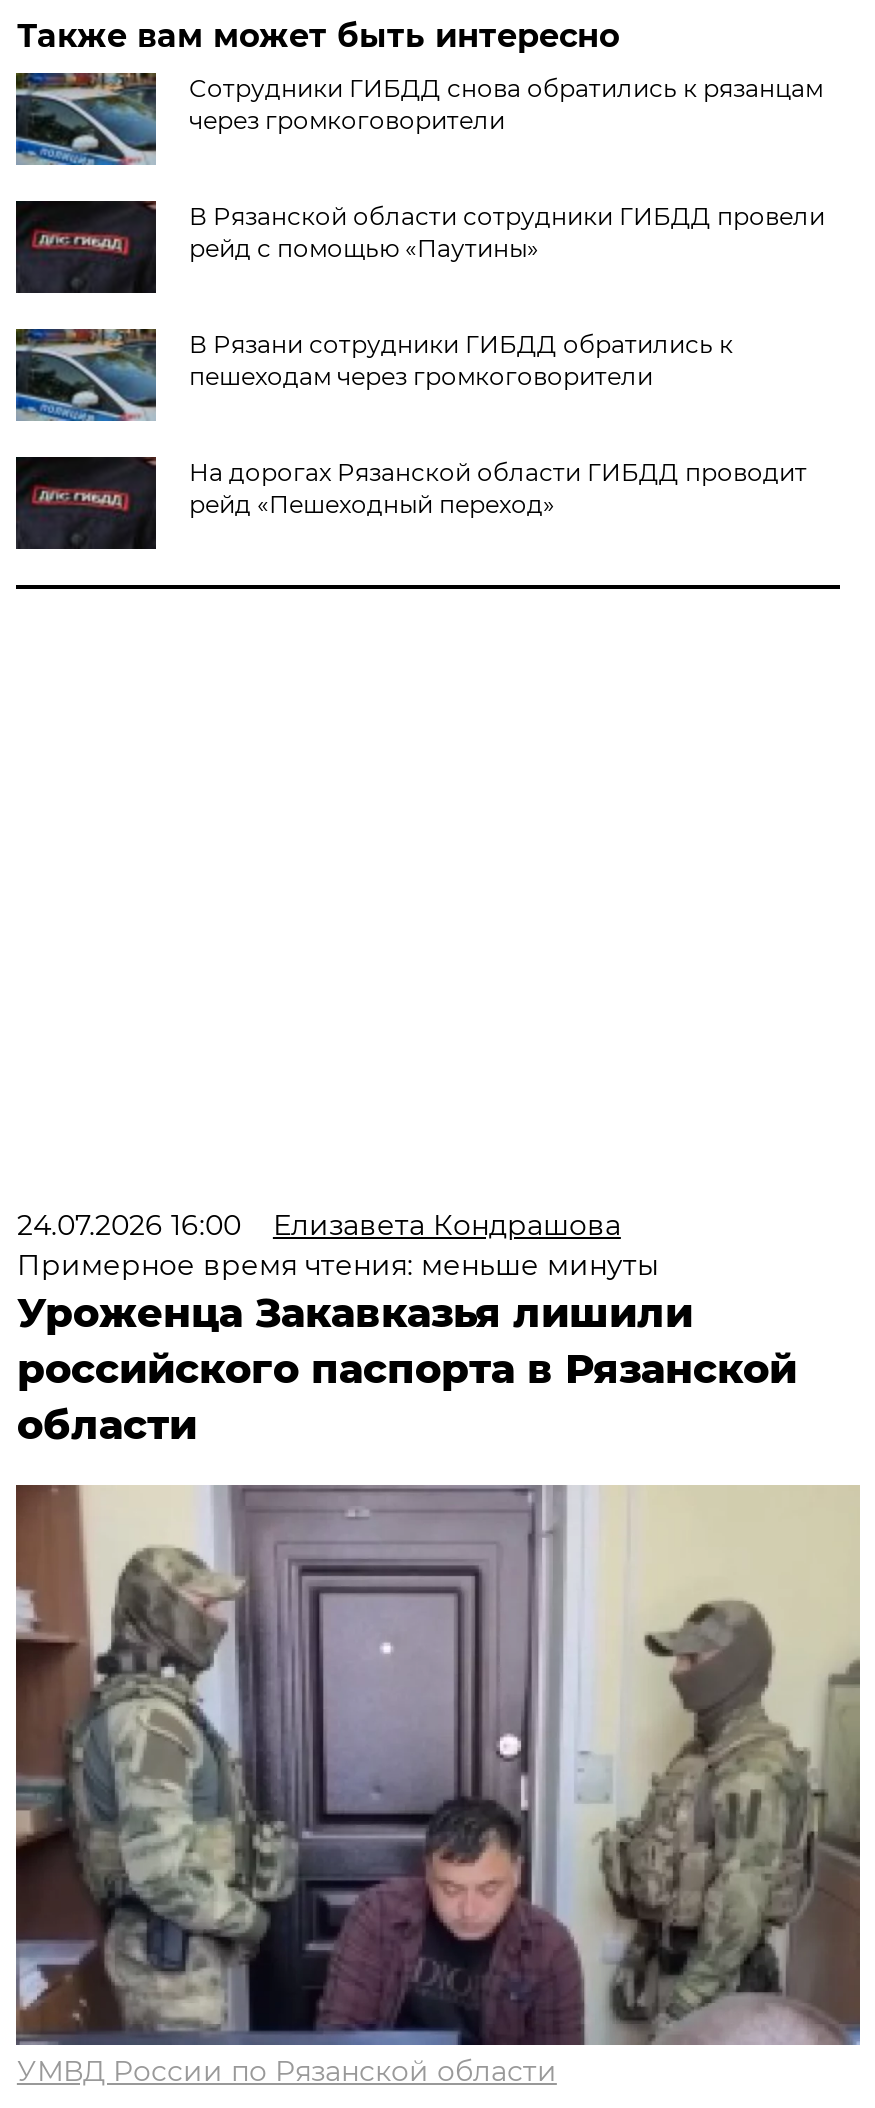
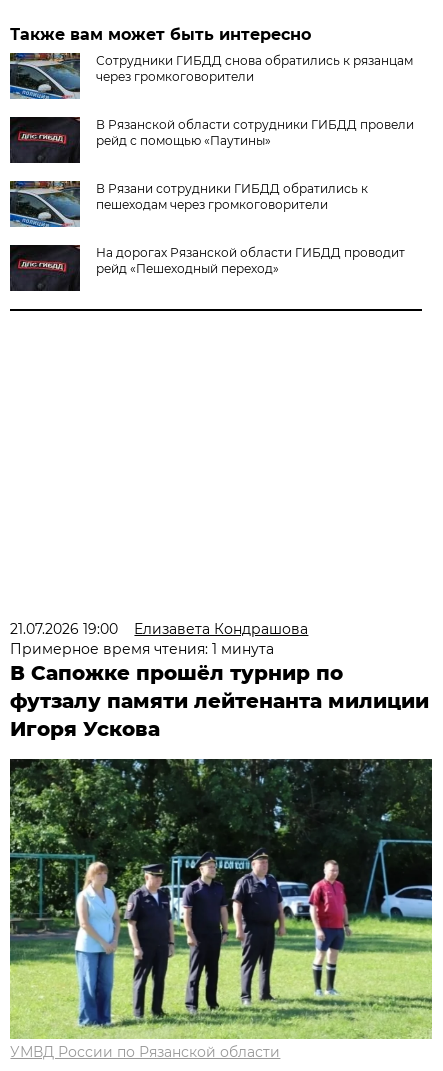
[17,1207,621,1243] 24.07.2026 16:00 Елизавета Кондрашова -> [10,620,308,638] 21.07.2026 19:00 Елизавета Кондрашова
[17,1247,797,1449] Примерное время чтения: меньше минуты | Уроженца Закавказья лишили | российского паспорта в Рязанской | области -> [10,640,429,741] Примерное время чтения: 1 минута | В Сапожке прошёл турнир по | футзалу памяти лейтенанта милиции | Игоря Ускова
[14,1483,862,2047] [image] -> [9,758,433,1040] [image]

